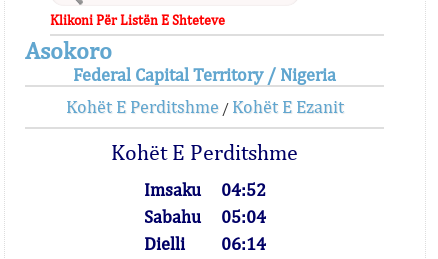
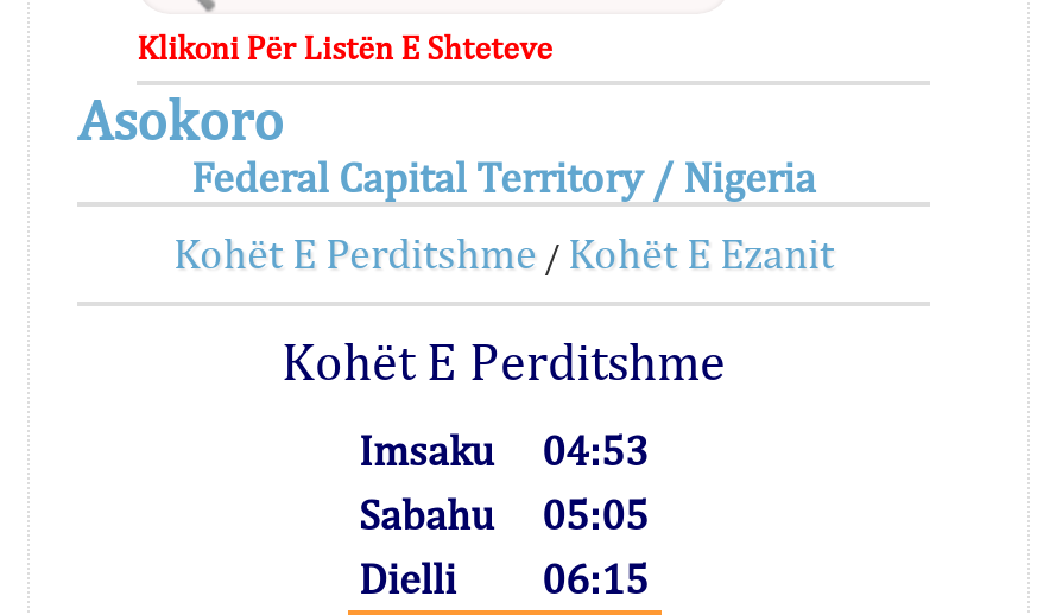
[143,179,265,200] Imsaku 04:52 -> [359,425,649,475] Imsaku 04:53
[143,206,265,227] Sabahu 05:04 -> [359,489,649,539] Sabahu 05:05
[143,233,265,254] Dielli 06:14 -> [359,553,649,603] Dielli 06:15

